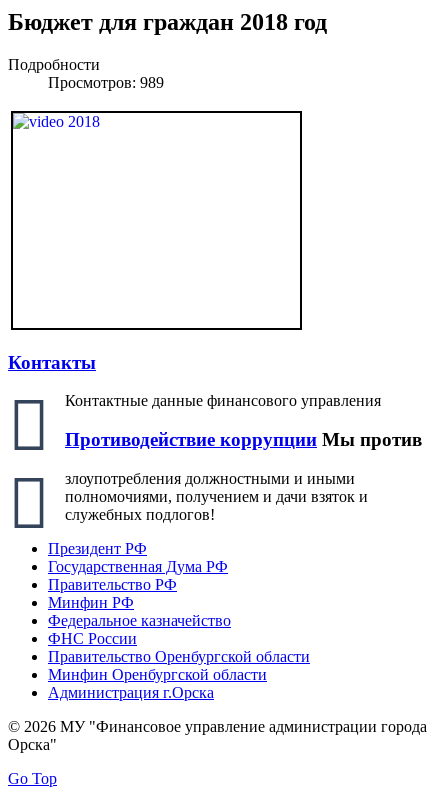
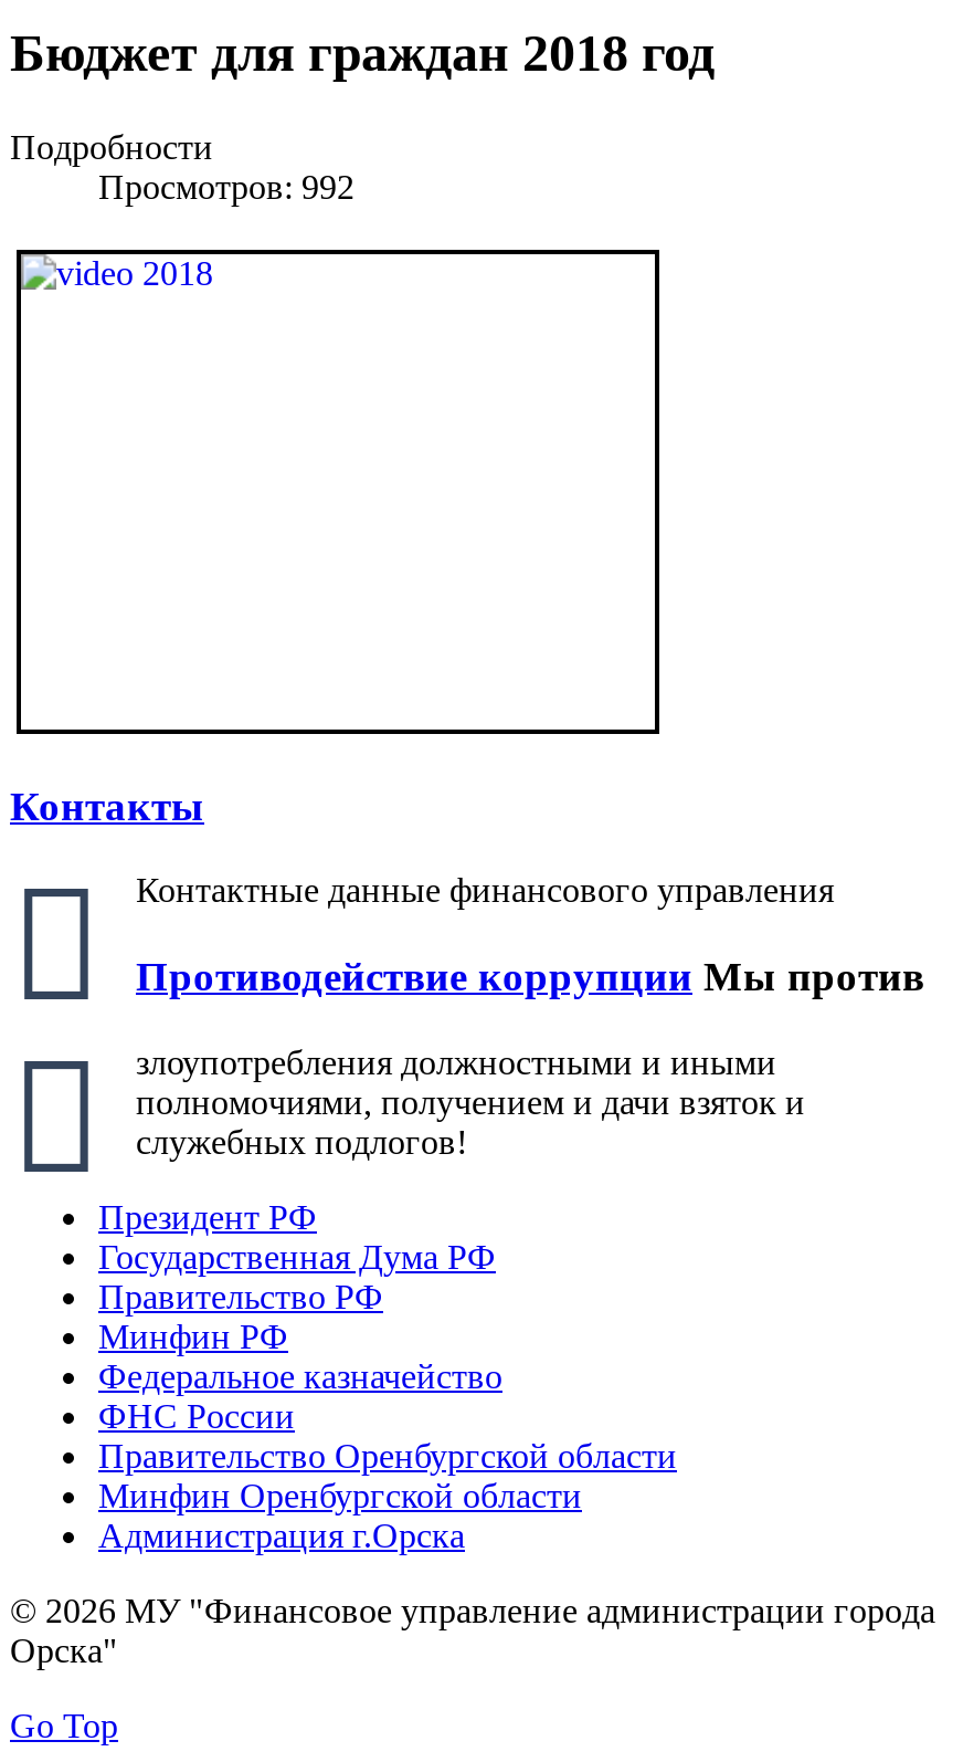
[48,74,164,91] Просмотров: 989 -> [98,168,354,205] Просмотров: 992

